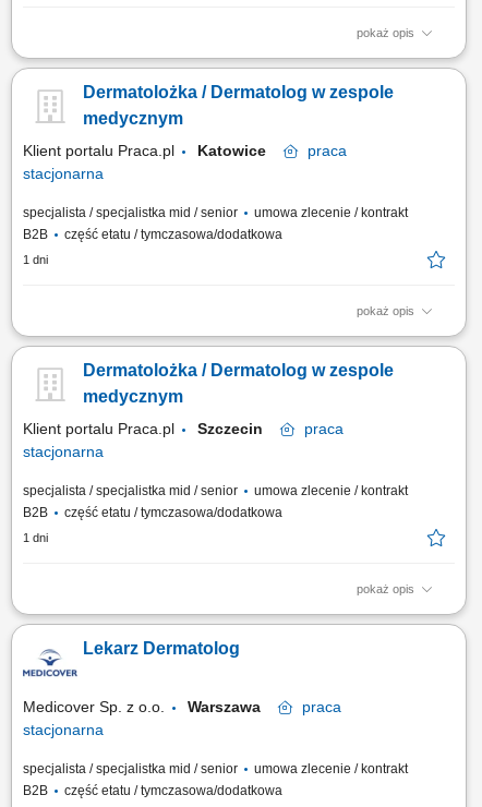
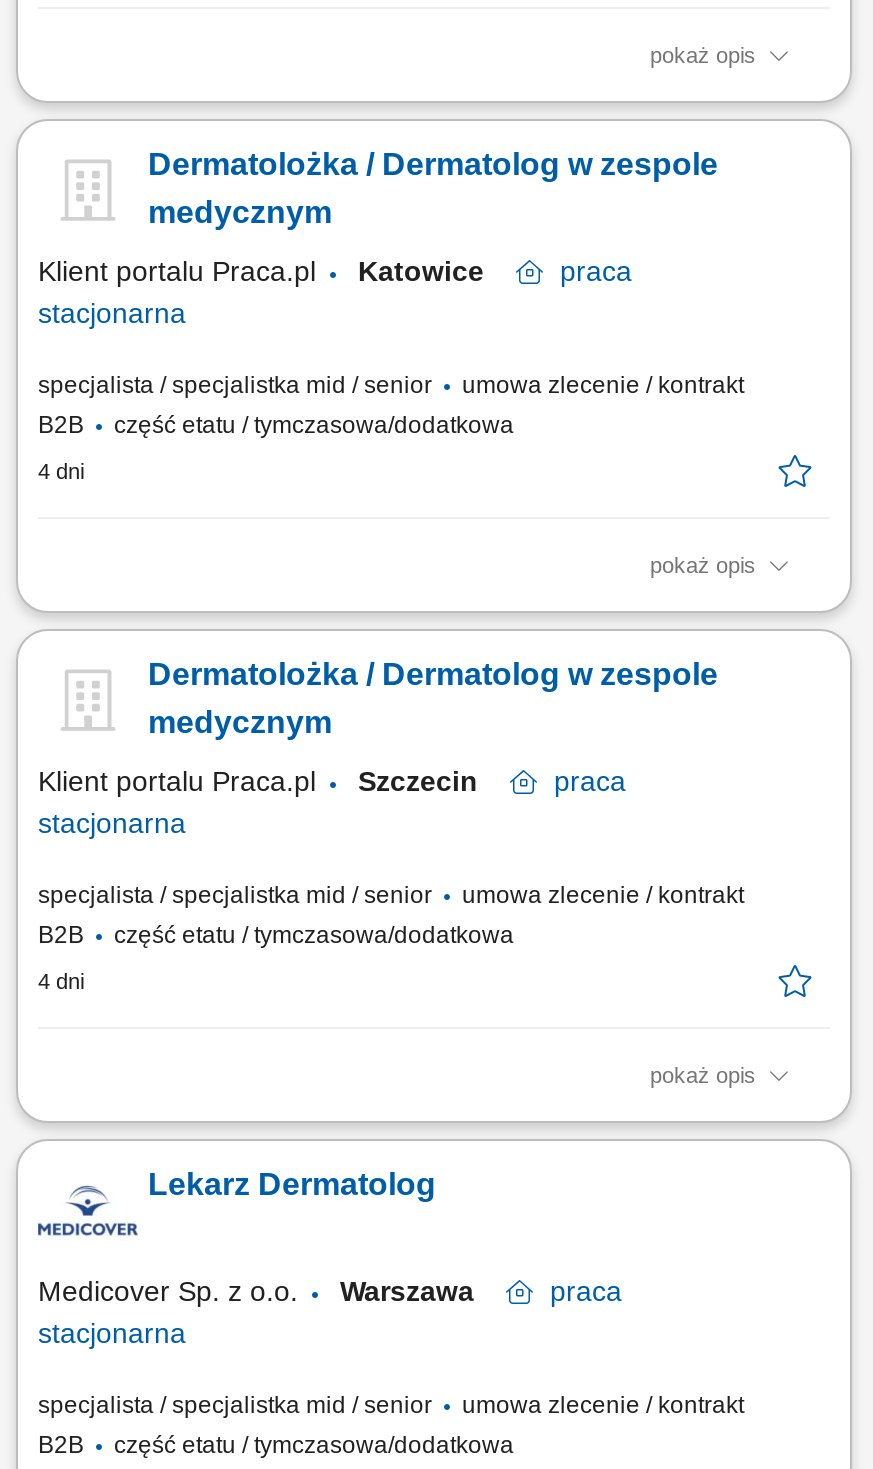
[23,253,48,266] 1 dni -> [38,459,84,483] 4 dni
[23,531,48,544] 1 dni -> [38,969,84,993] 4 dni

